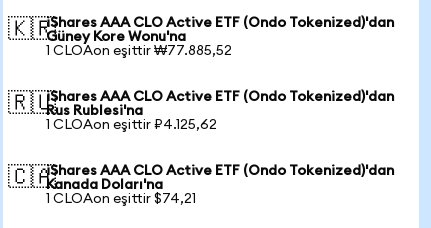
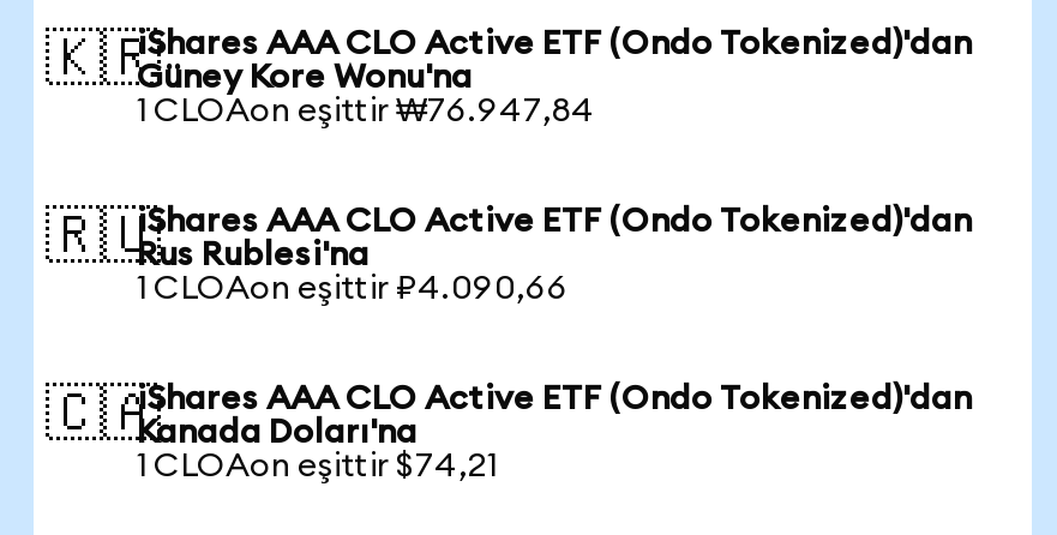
[46,44,232,58] 1 CLOAon eşittir ₩77.885,52 -> [137,95,595,128] 1 CLOAon eşittir ₩76.947,84
[46,118,217,132] 1 CLOAon eşittir ₽4.125,62 -> [137,272,569,306] 1 CLOAon eşittir ₽4.090,66

